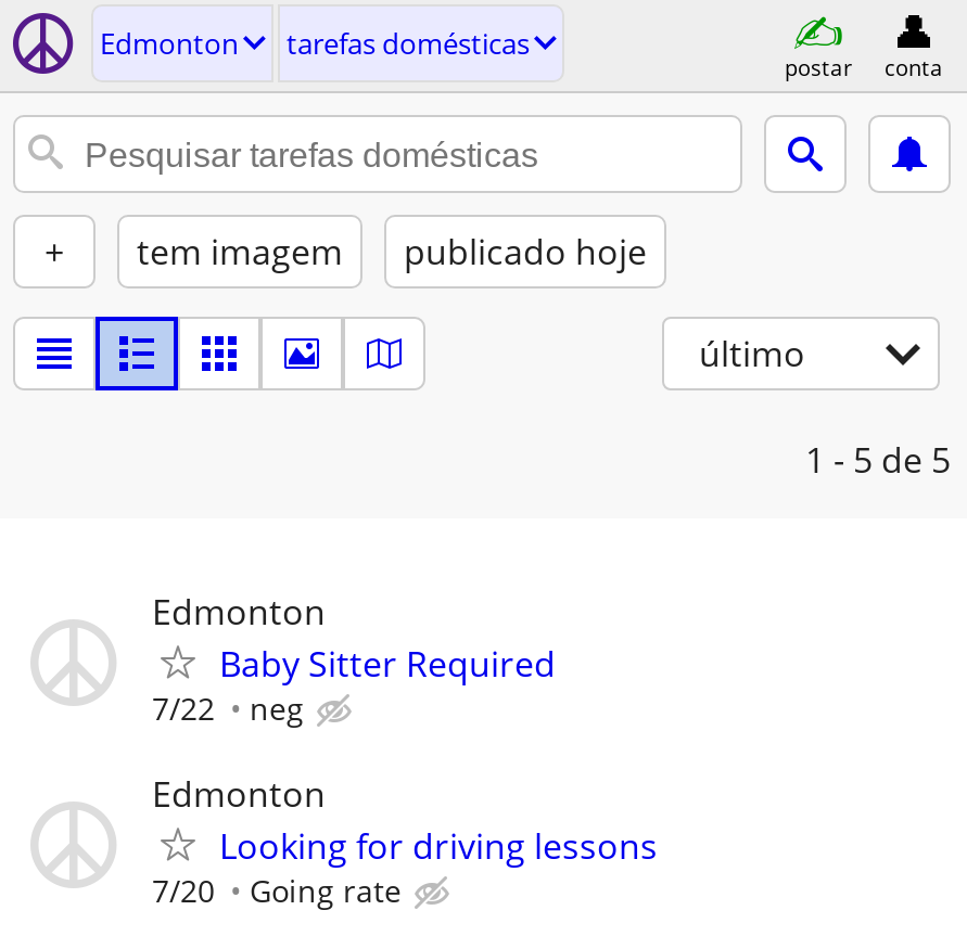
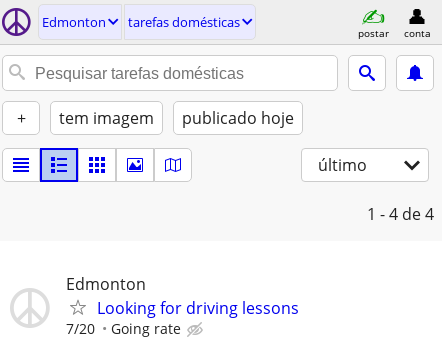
[152,436,951,729] 1 - 5 de 5 | Edmonton | Baby Sitter Required | 7/22 | neg -> [367,203,434,225] 1 - 4 de 4

